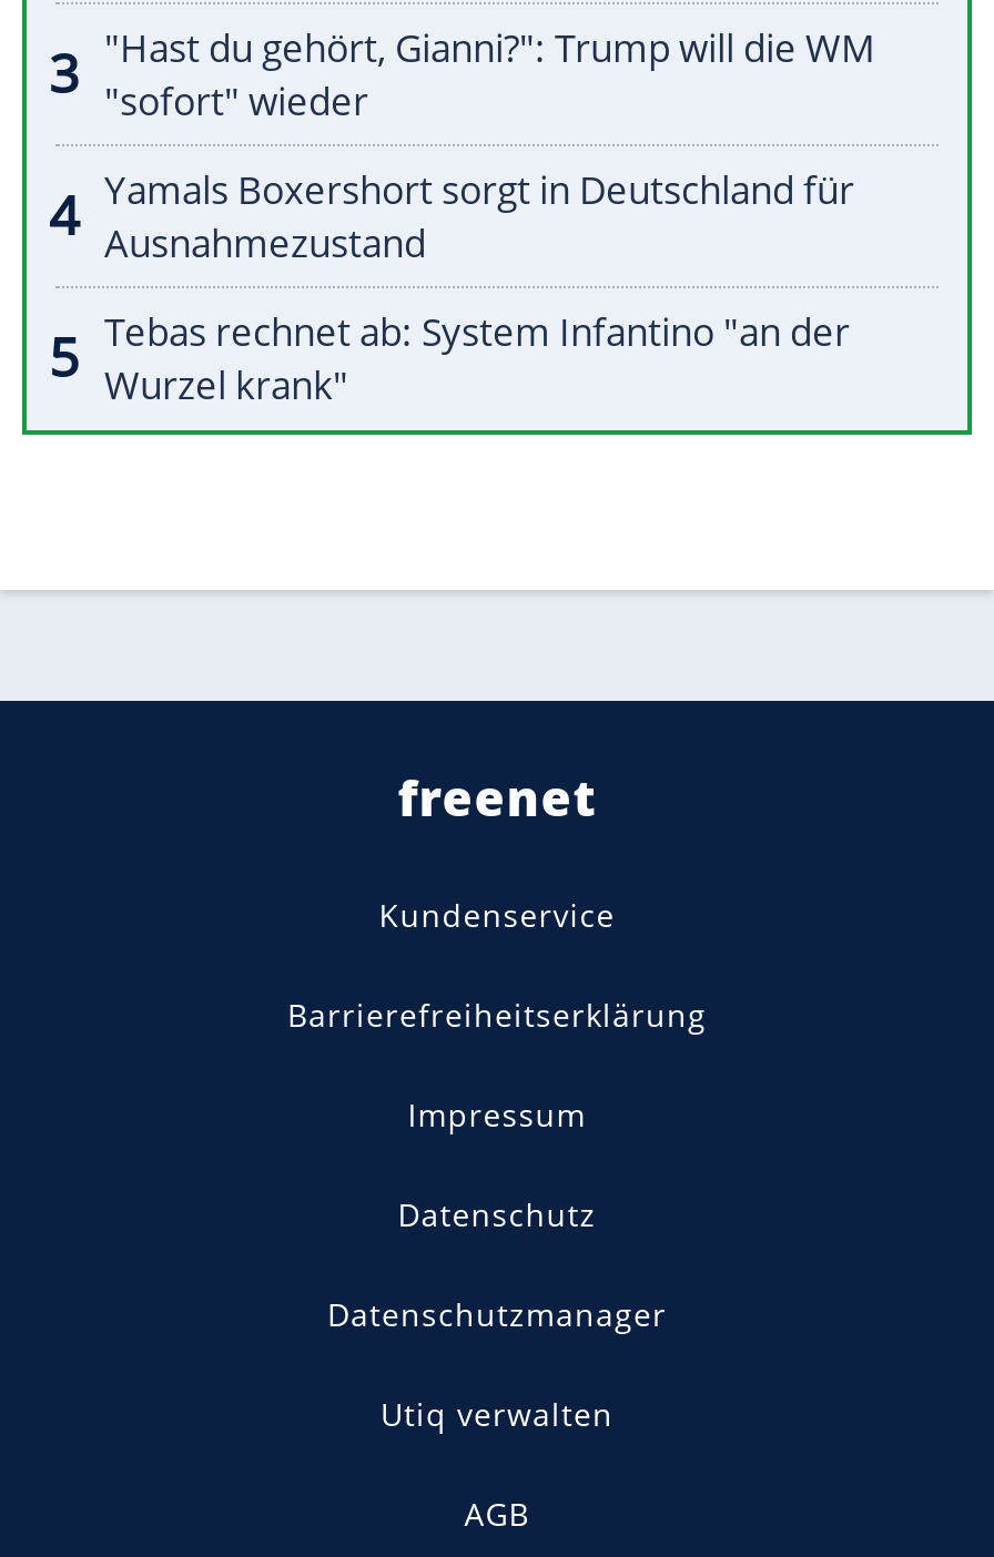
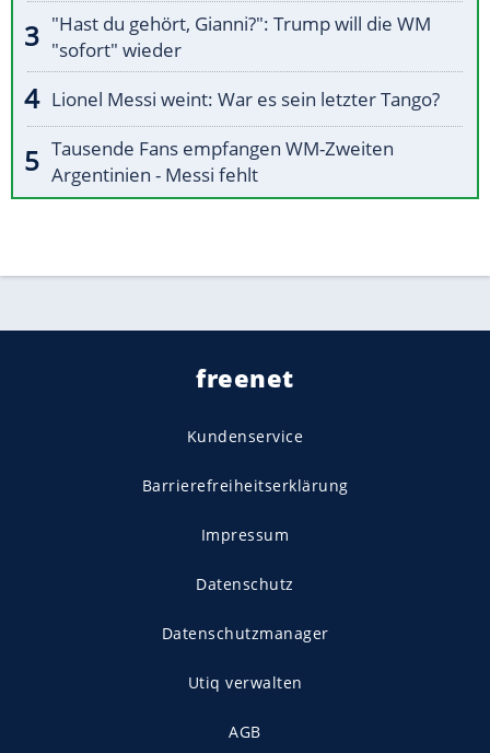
[104,165,854,269] Yamals Boxershort sorgt in Deutschland für | Ausnahmezustand -> [51,87,440,112] Lionel Messi weint: War es sein letzter Tango?
[104,307,850,411] Tebas rechnet ab: System Infantino "an der | Wurzel krank" -> [51,136,394,187] Tausende Fans empfangen WM-Zweiten | Argentinien - Messi fehlt

